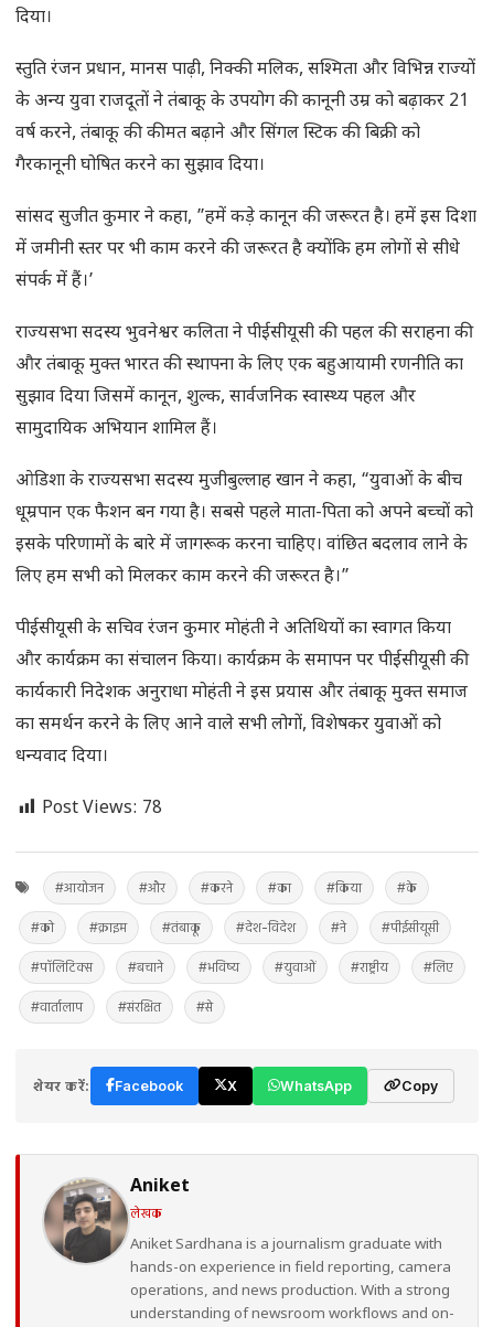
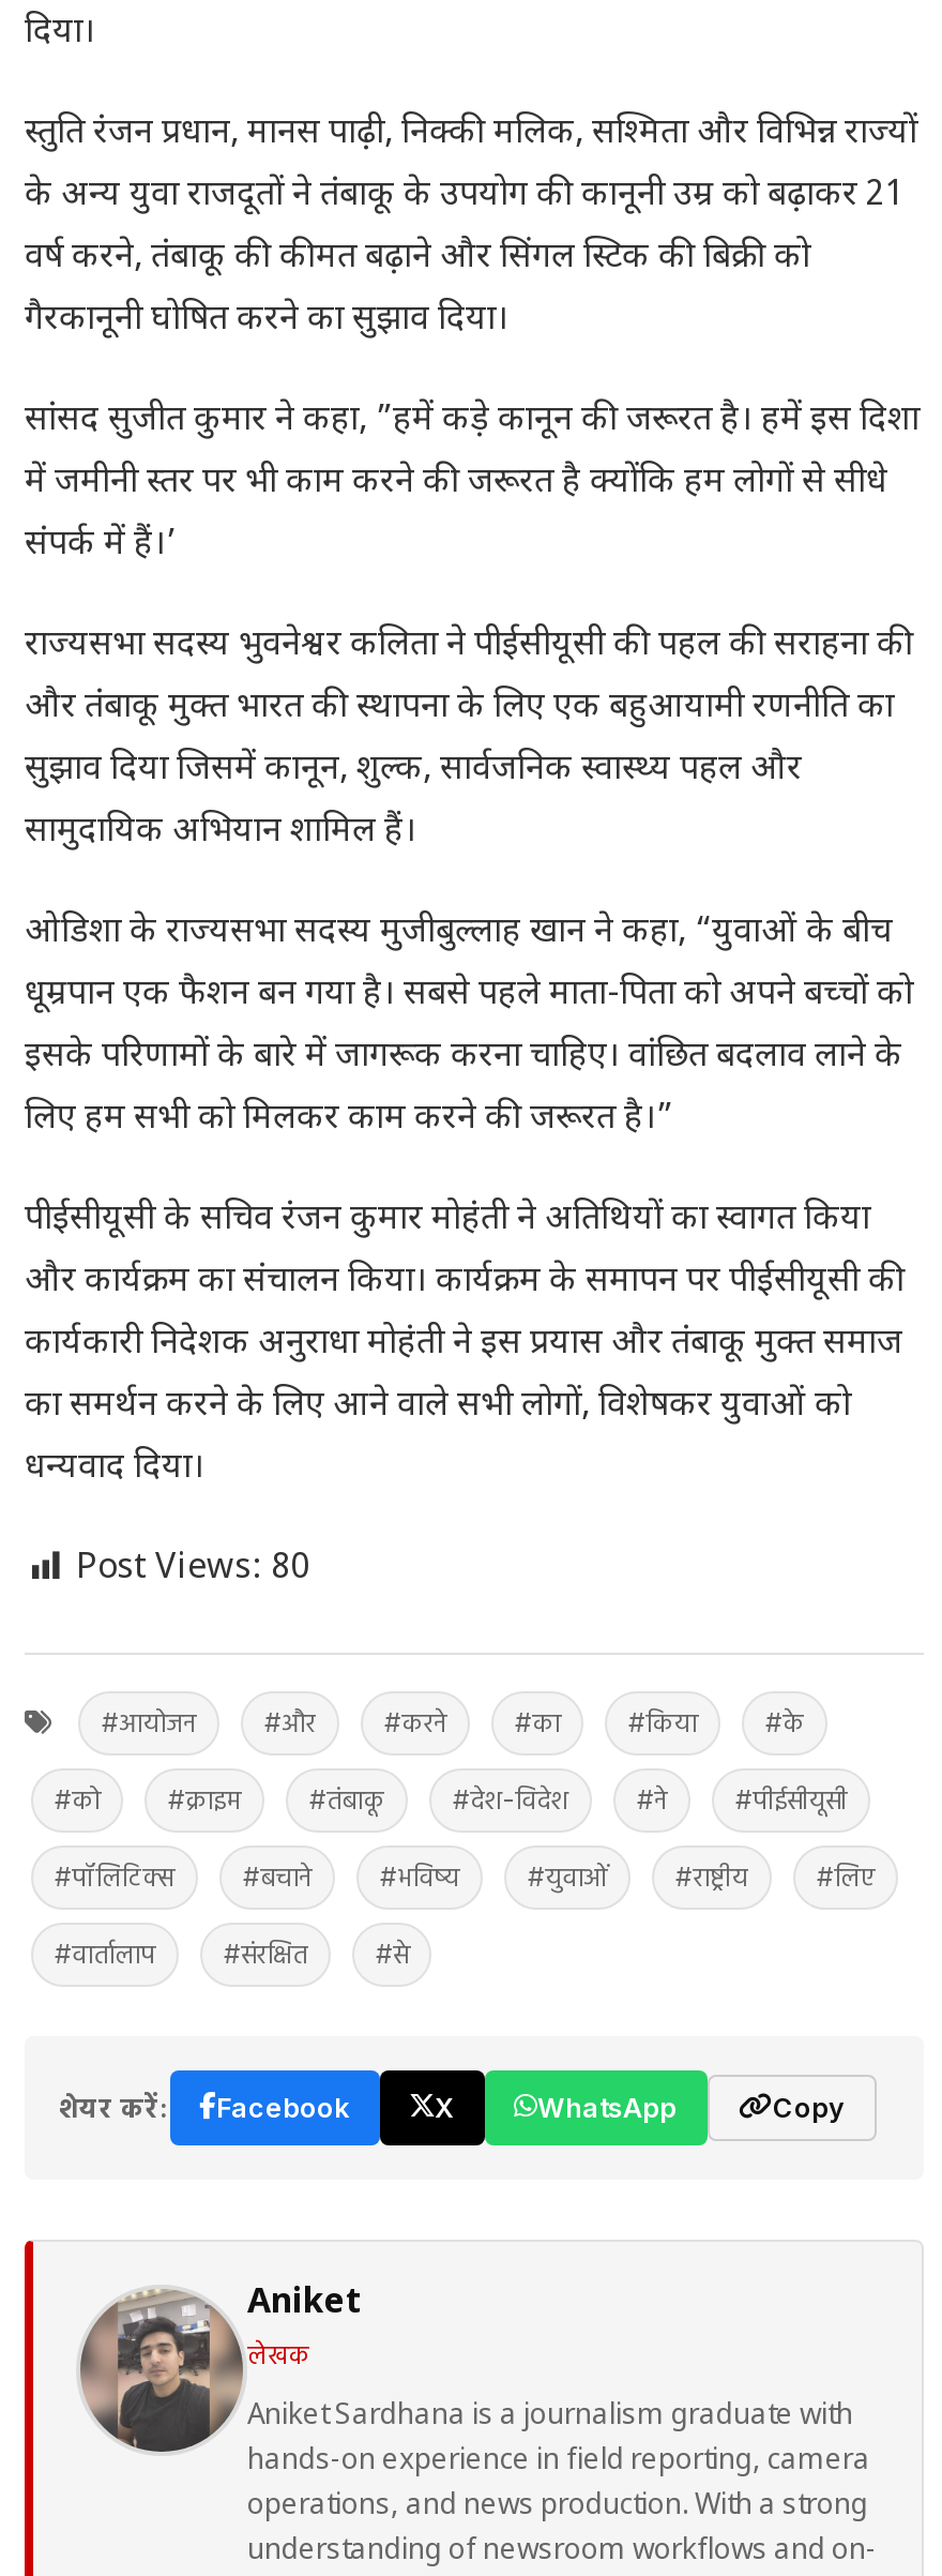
[42,797,162,821] Post Views: 78 -> [76,1548,309,1593] Post Views: 80

